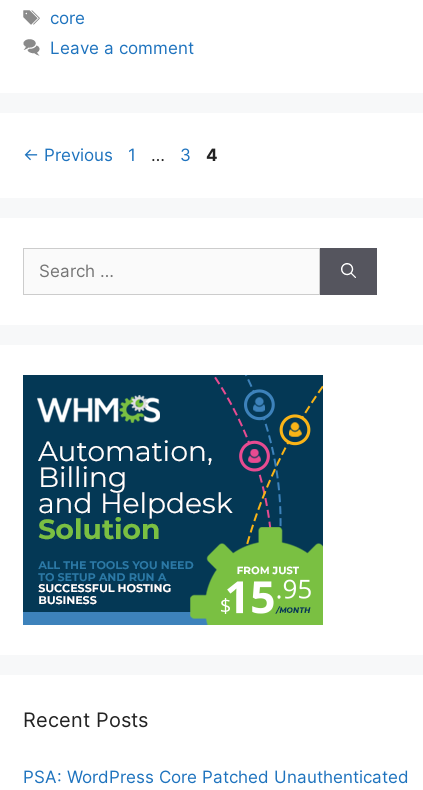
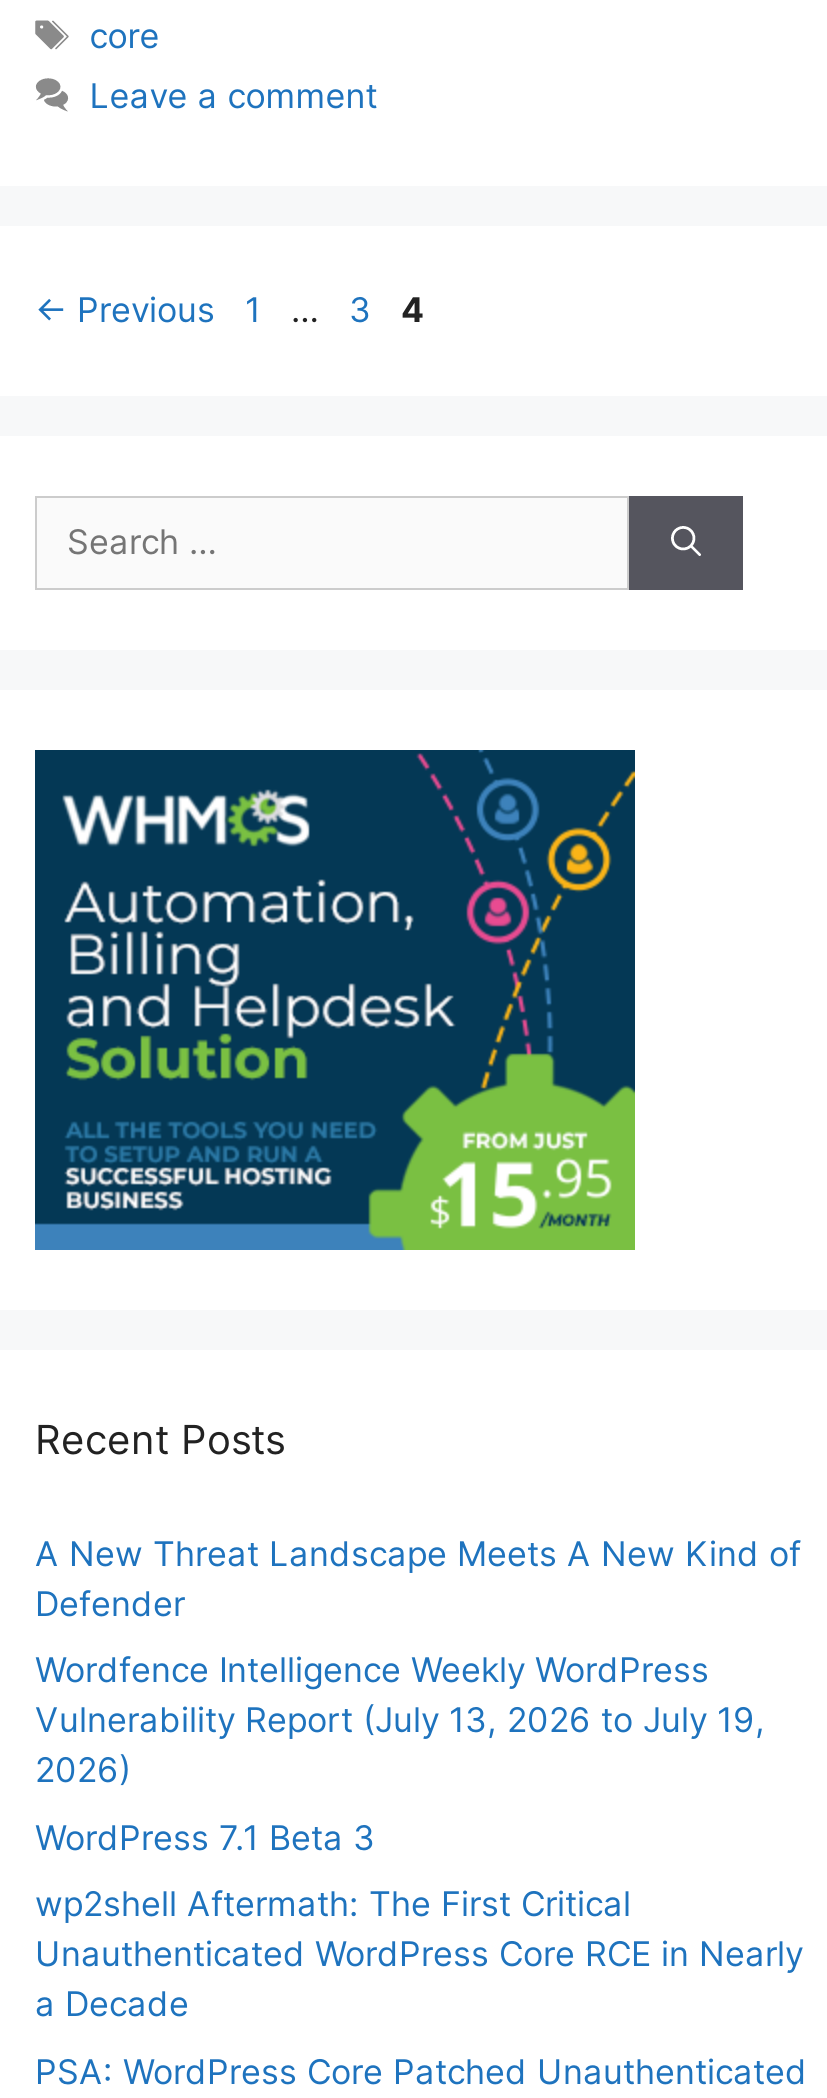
none -> [35,1533,803,2024] A New Threat Landscape Meets A New Kind of | Defender | Wordfence Intelligence Weekly WordPress | Vulnerability Report (July 13, 2026 to July 19, | 2026) | WordPress 7.1 Beta 3 | wp2shell Aftermath: The First Critical | Unauthenticated WordPress Core RCE in Nearly | a Decade

